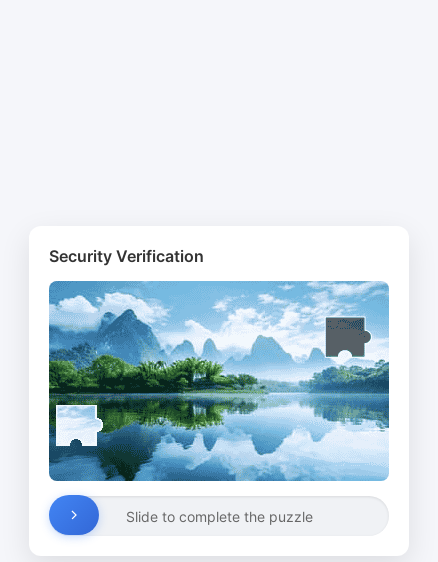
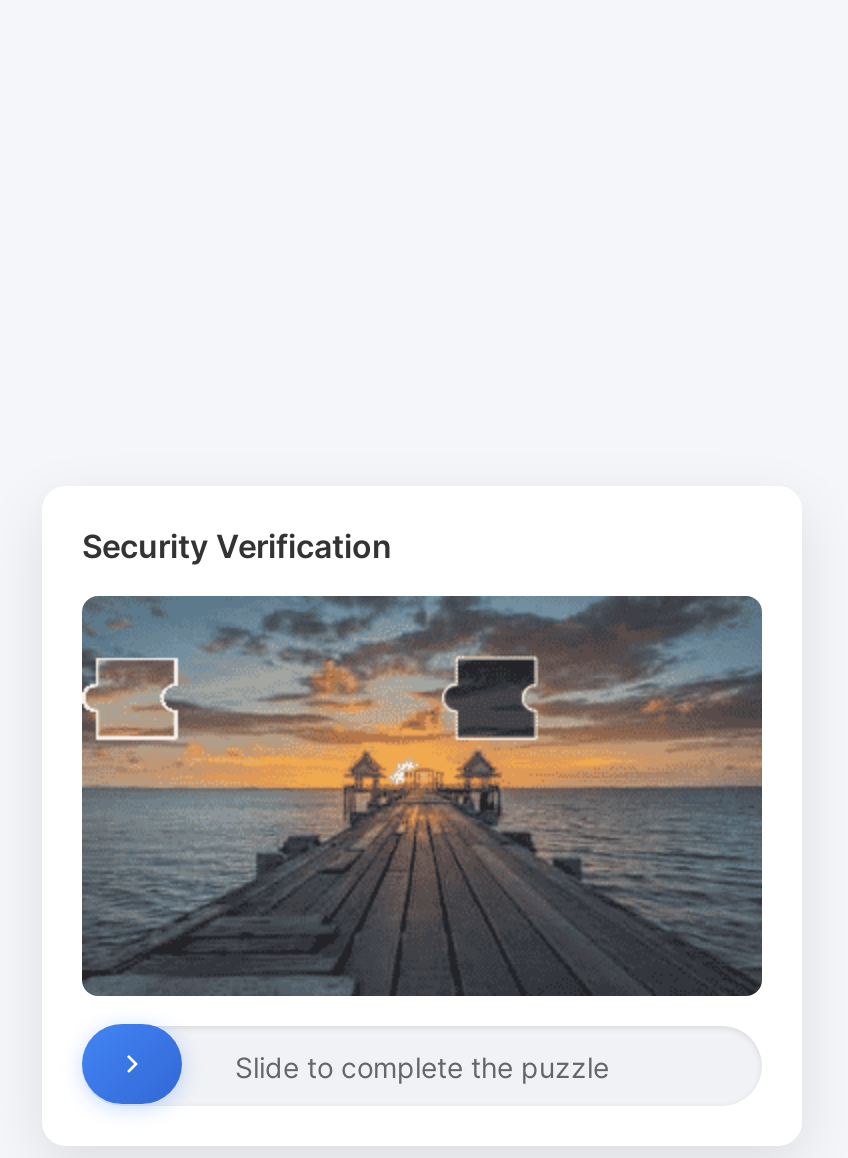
[48,280,390,482] [image] -> [80,594,764,998] [image]

